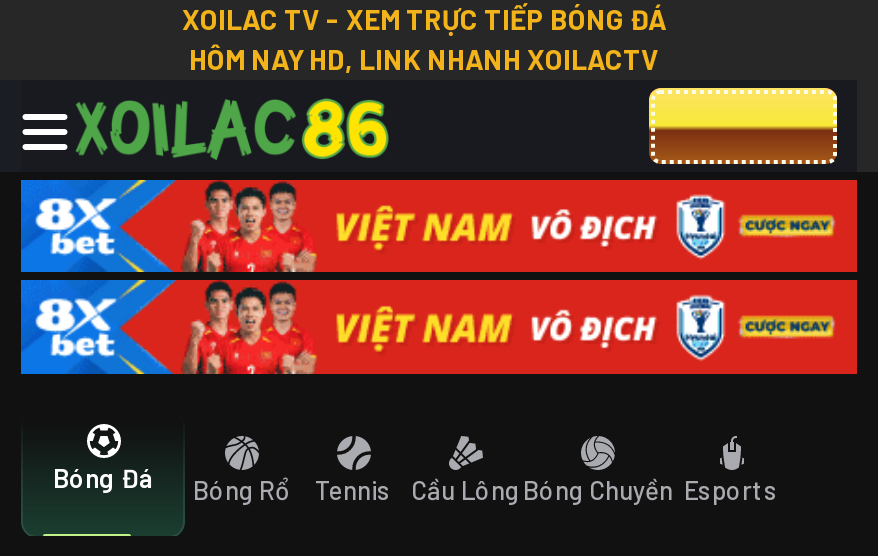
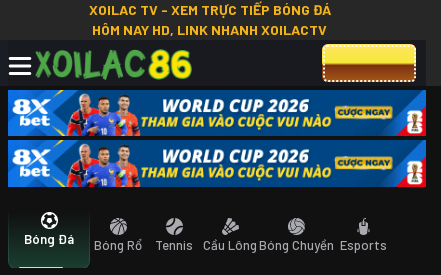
[31,178,859,376] [image] -> [12,89,427,188] [image]

